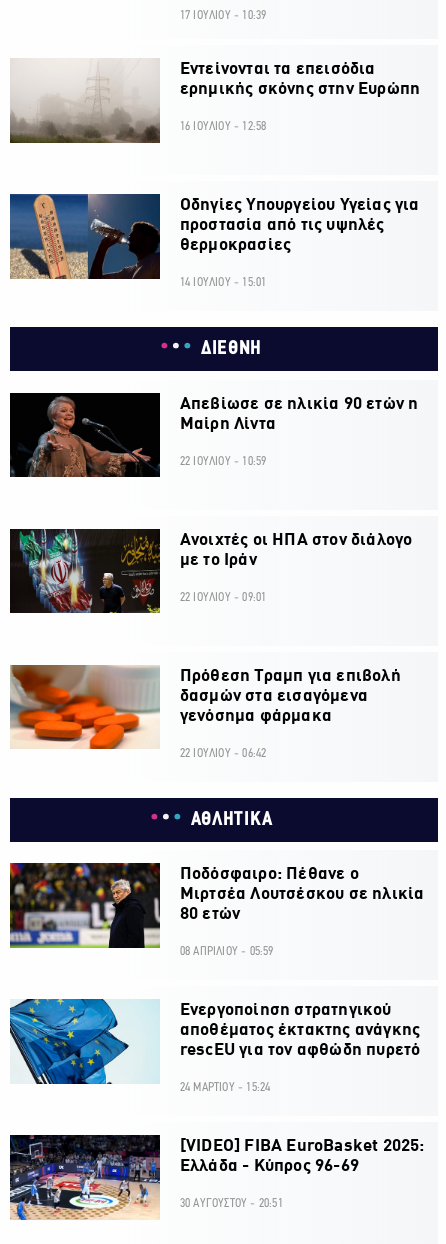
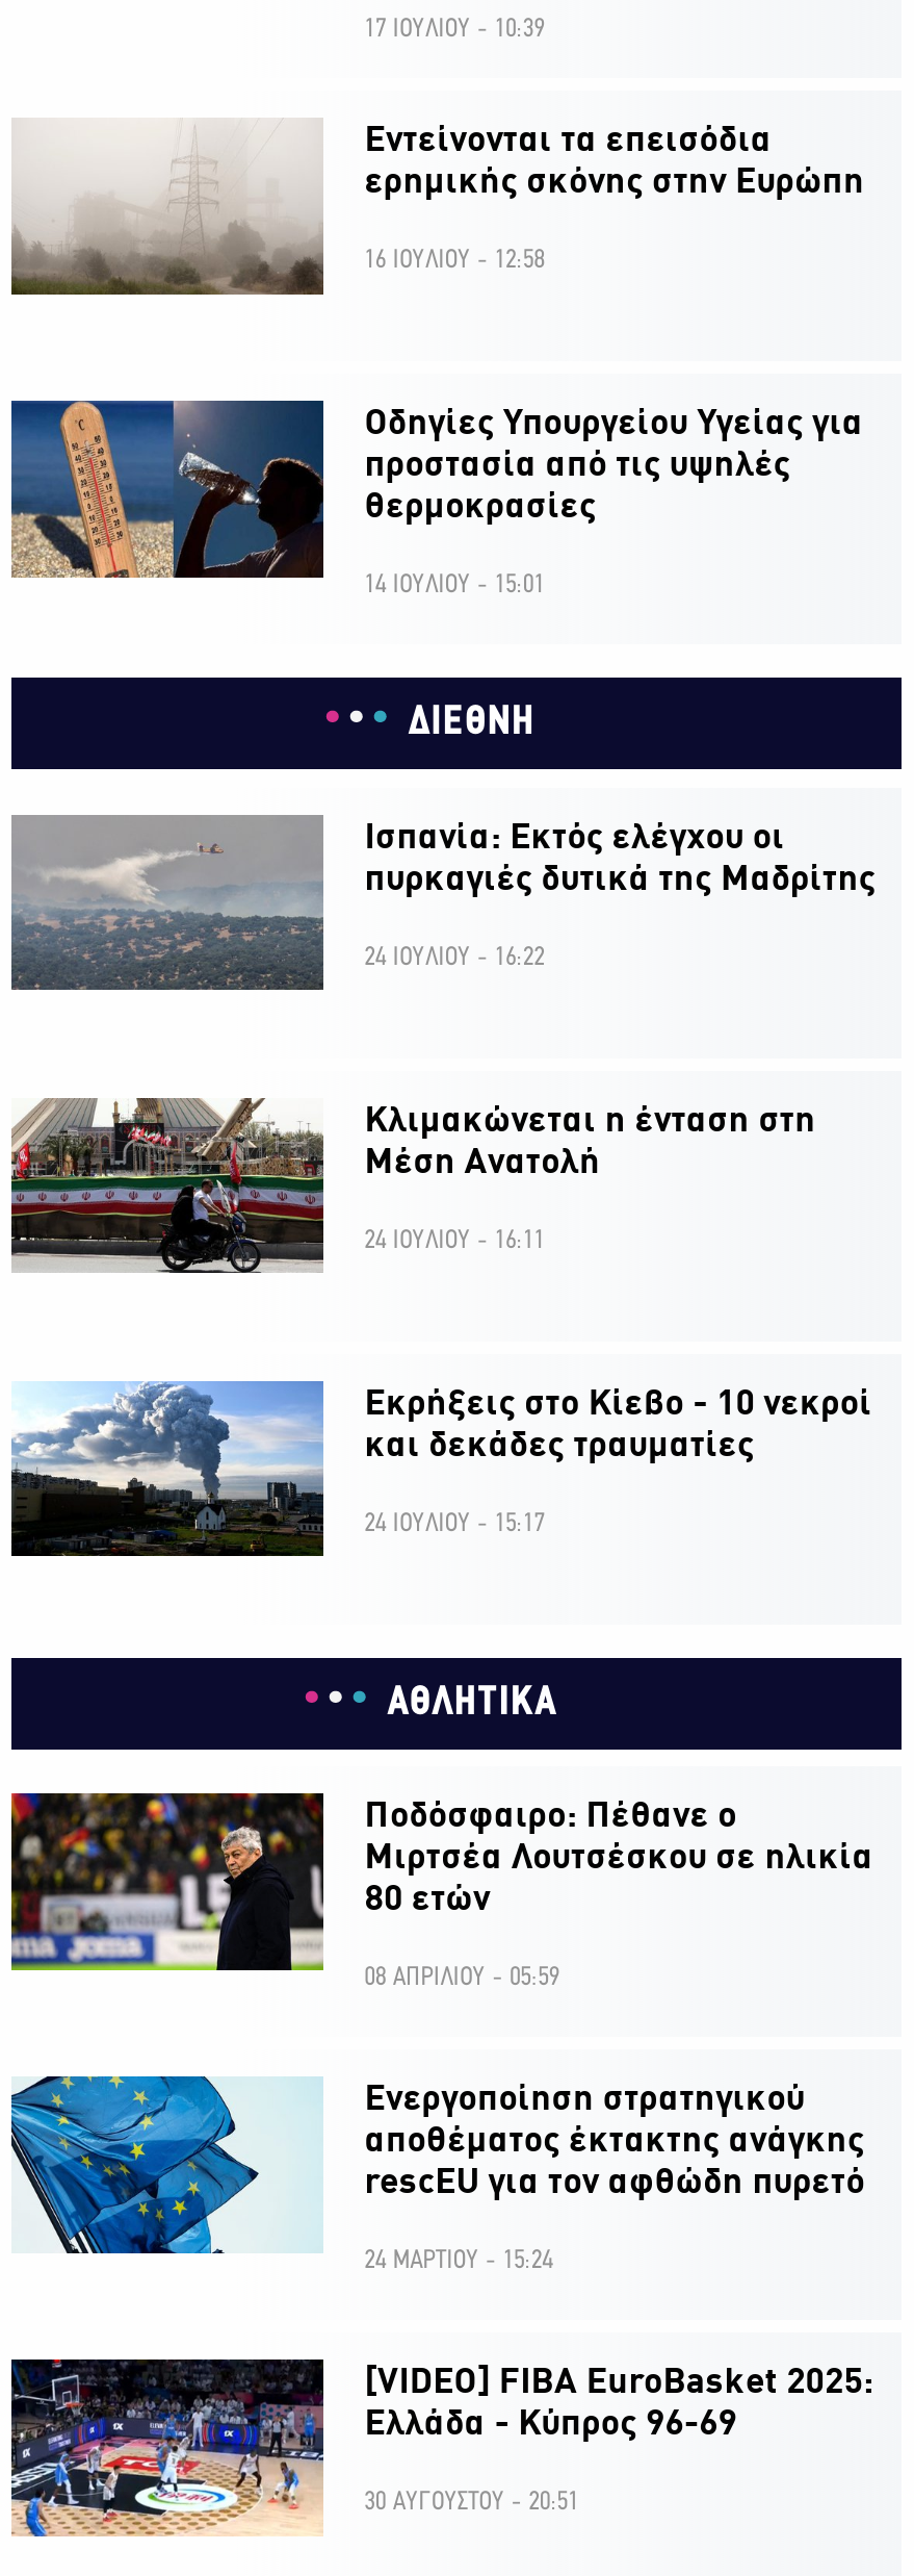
[9,393,418,477] [image] | Απεβίωσε σε ηλικία 90 ετών η | Μαίρη Λίντα -> [9,817,876,990] [image] | Ισπανία: Εκτός ελέγχου οι | πυρκαγιές δυτικά της Μαδρίτης
[180,455,266,468] 22 ΙΟΥΛΙΟΥ - 10:59 -> [365,944,545,971] 24 ΙΟΥΛΙΟΥ - 16:22
[9,528,412,614] [image] | Ανοιχτές οι ΗΠΑ στον διάλογο | με το Ιράν -> [9,1098,816,1273] [image] | Κλιμακώνεται η ένταση στη | Μέση Ανατολή
[180,591,266,604] 22 ΙΟΥΛΙΟΥ - 09:01 -> [365,1227,545,1254] 24 ΙΟΥΛΙΟΥ - 16:11
[9,664,401,750] [image] | Πρόθεση Τραμπ για επιβολή | δασμών στα εισαγόμενα | γενόσημα φάρμακα -> [9,1379,872,1558] [image] | Εκρήξεις στο Κίεβο - 10 νεκροί | και δεκάδες τραυματίες
[180,747,266,760] 22 ΙΟΥΛΙΟΥ - 06:42 -> [365,1510,545,1537] 24 ΙΟΥΛΙΟΥ - 15:17

